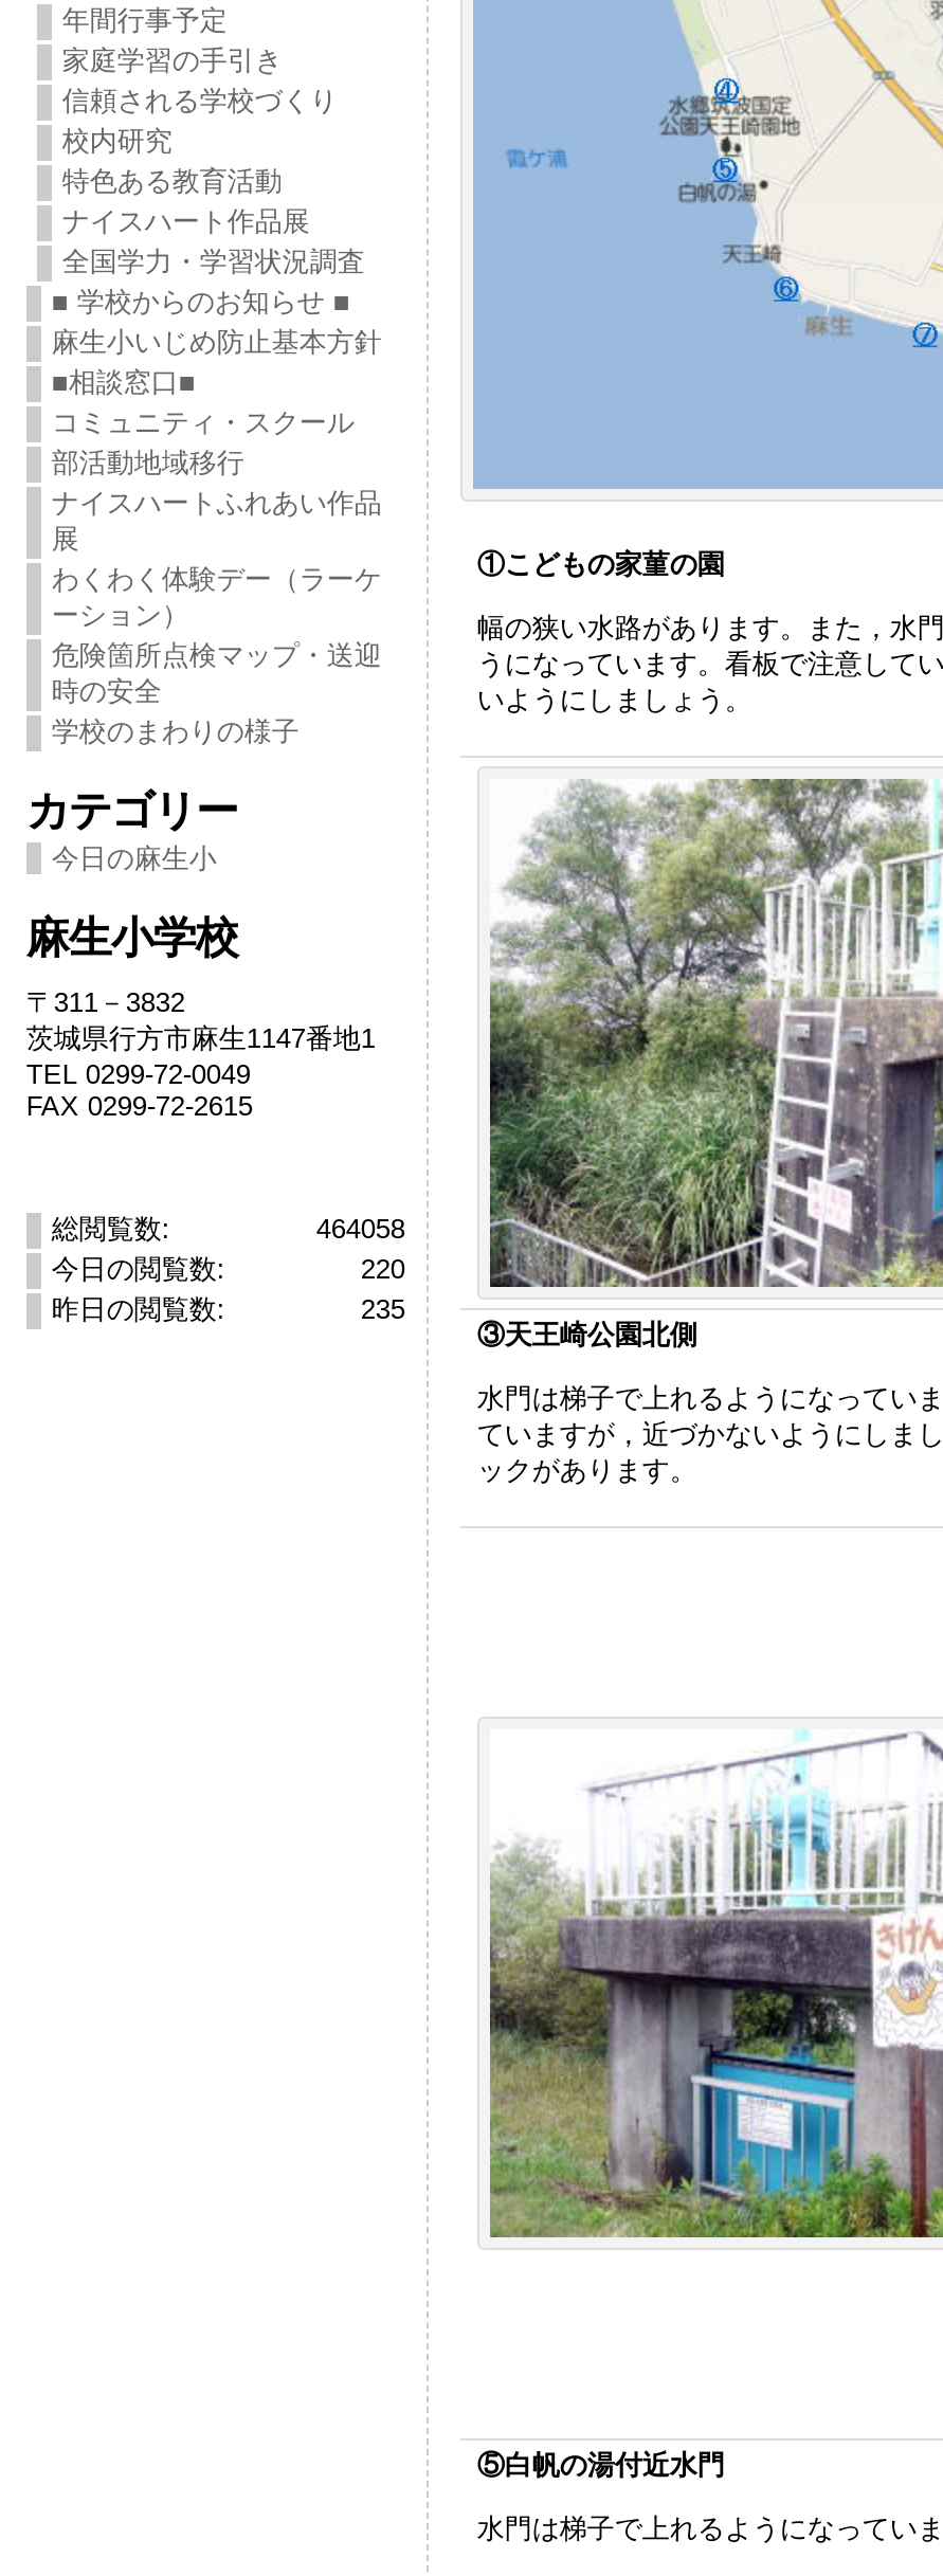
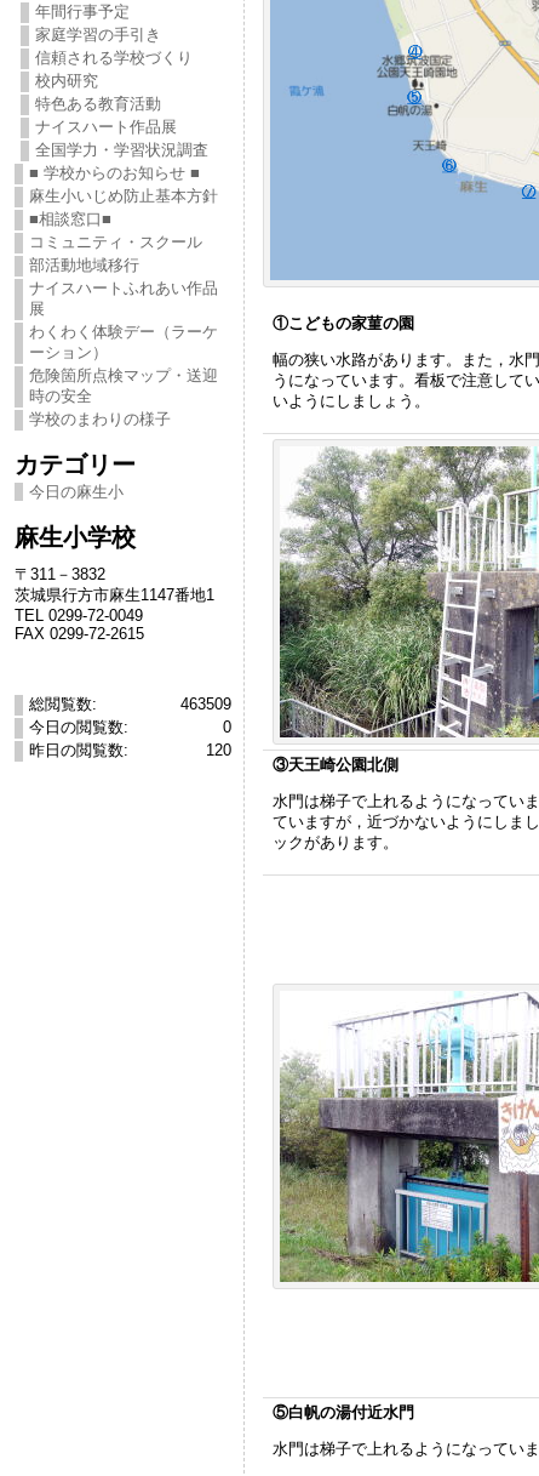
[316,1213,405,1245] 464058 -> [180,695,231,713] 463509
[361,1253,405,1285] 220 -> [223,718,231,736] 0
[361,1293,405,1325] 235 -> [206,741,231,759] 120

